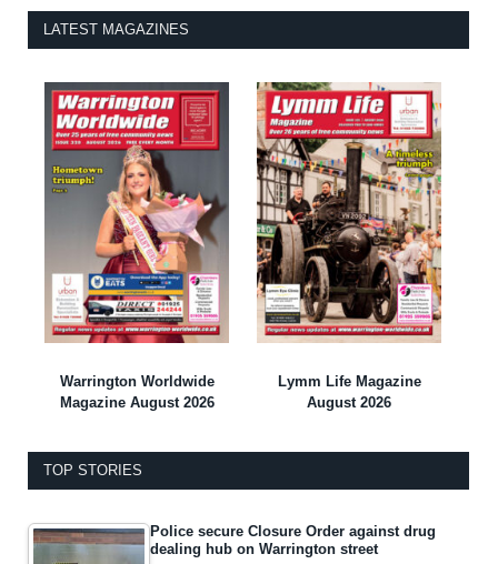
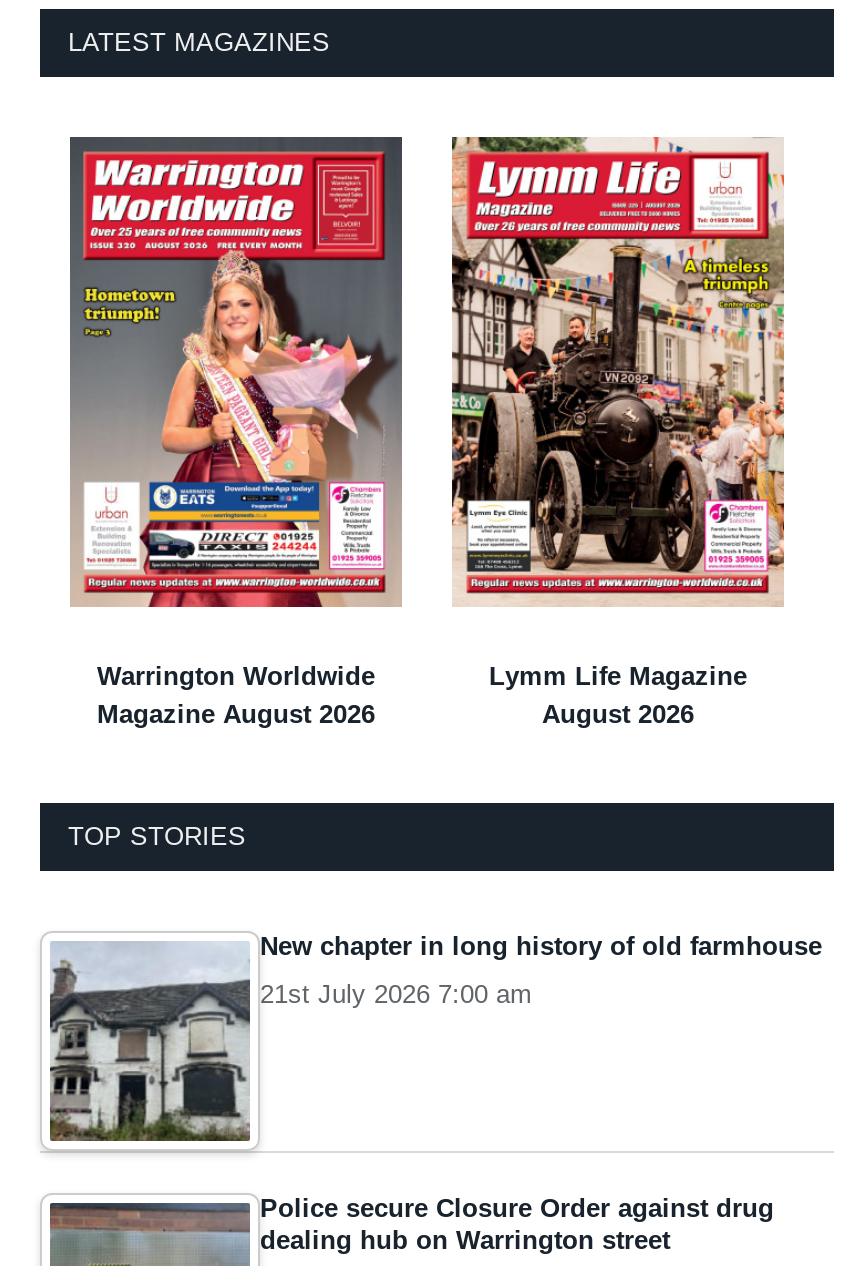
none -> [50,931,822,1153] [image] | New chapter in long history of old farmhouse | 21st July 2026 7:00 am

